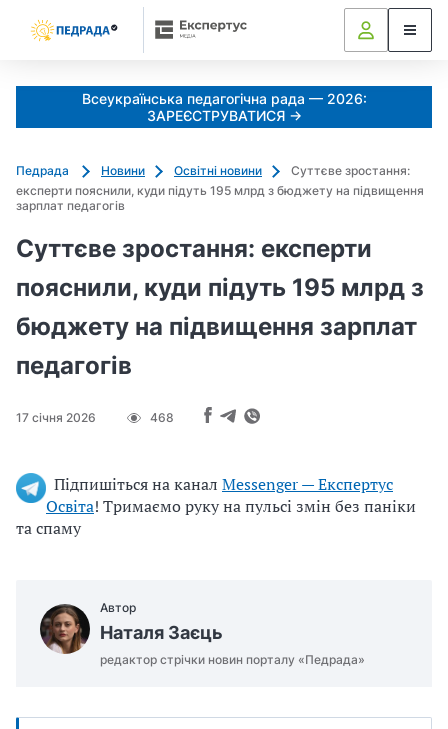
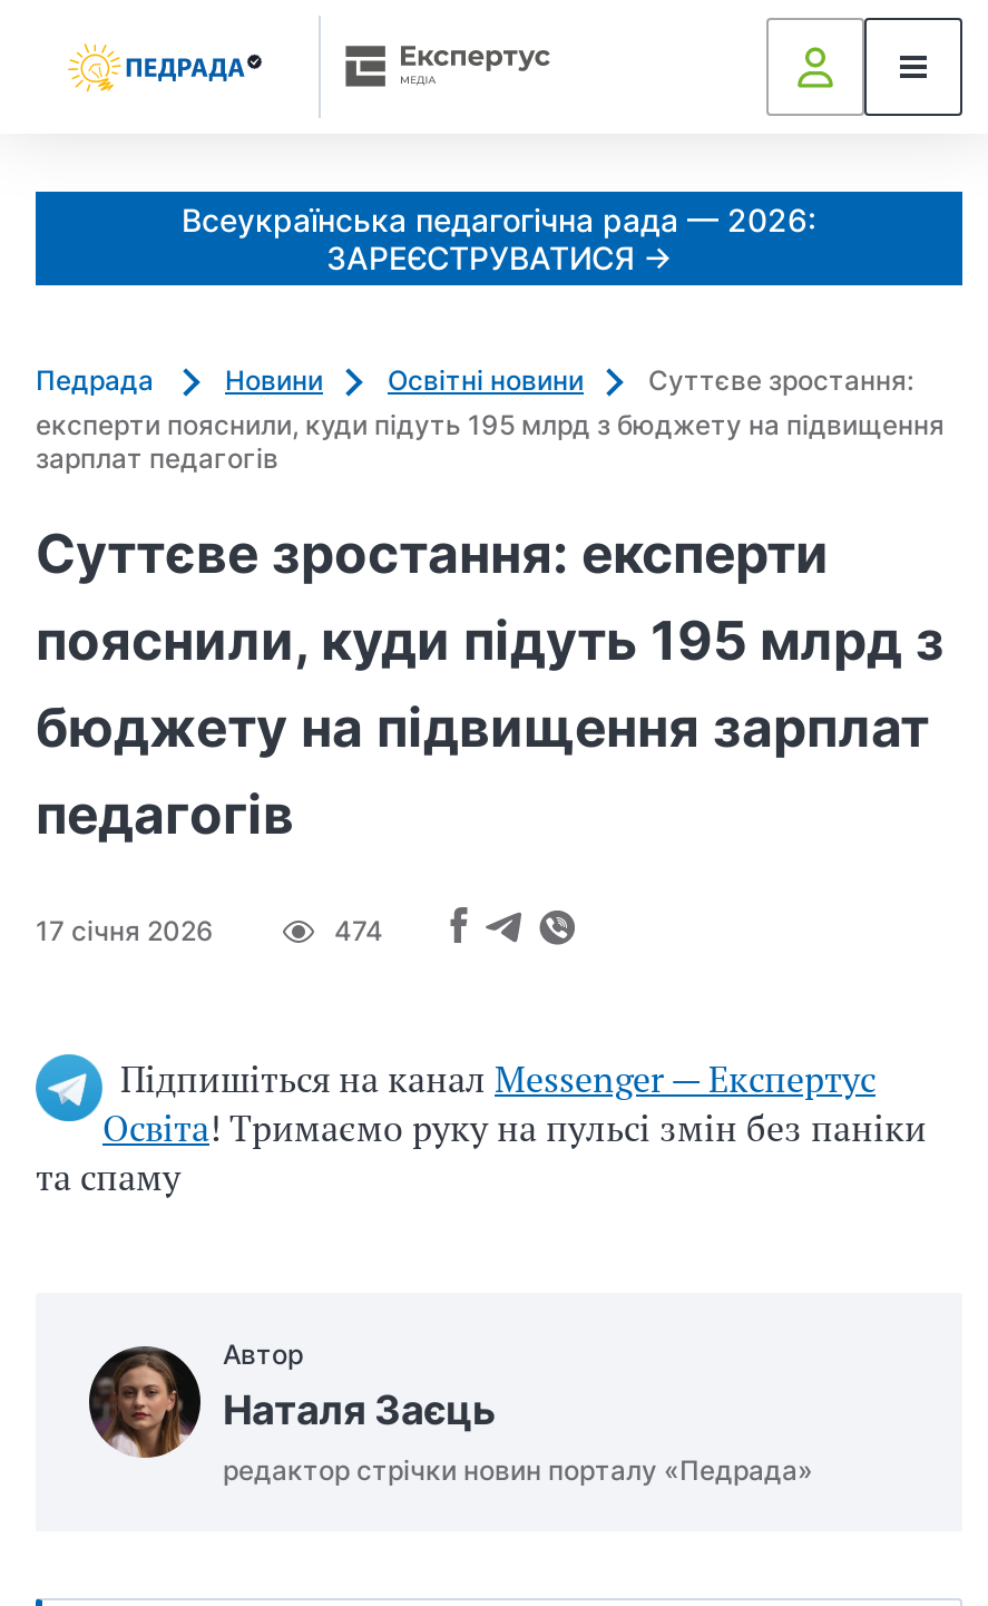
[150,410,174,425] 468 -> [334,914,383,947] 474

